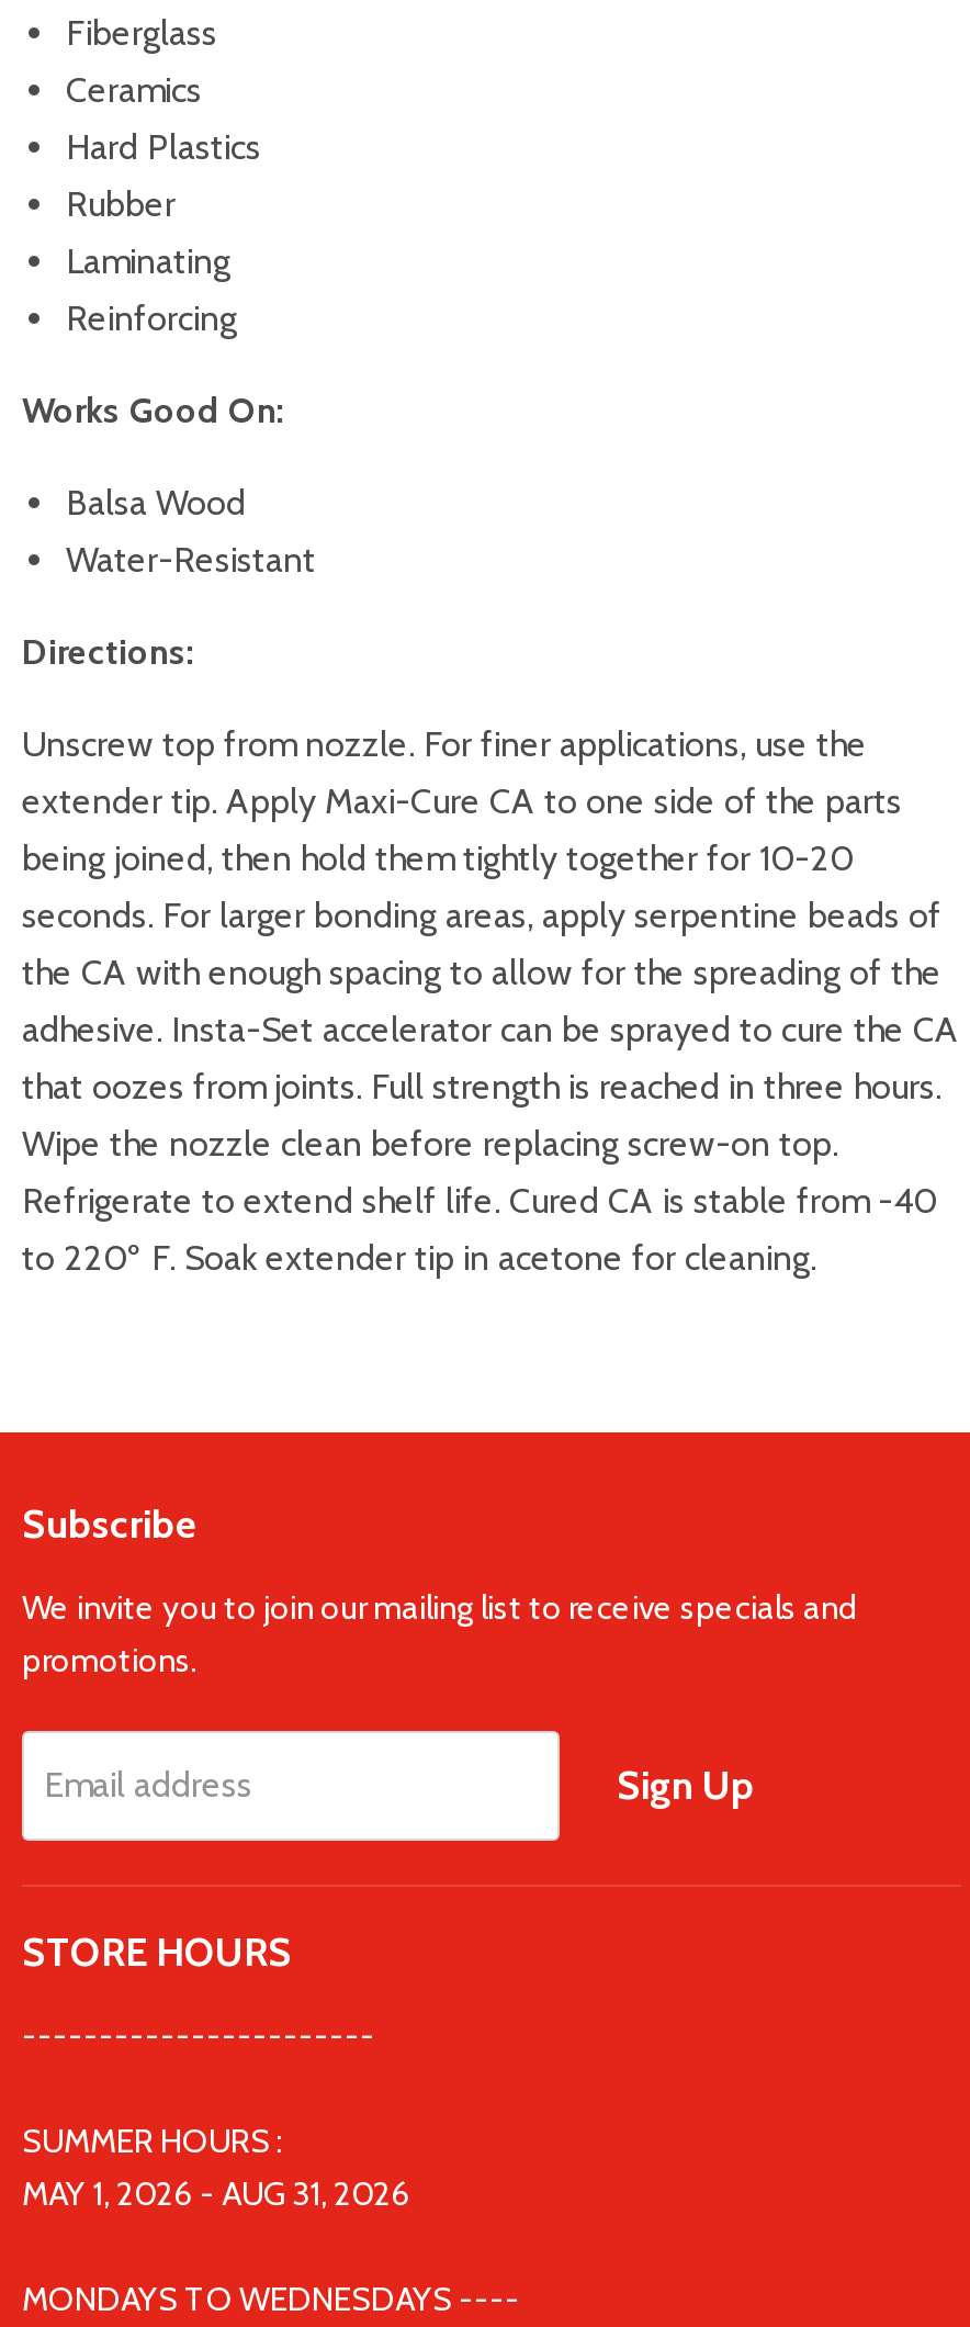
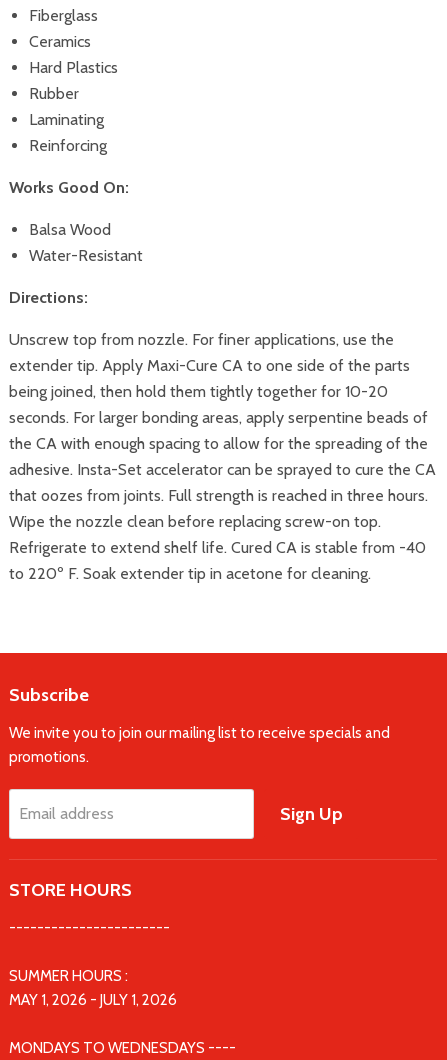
[22,2175,410,2215] MAY 1, 2026 - AUG 31, 2026 -> [9,991,177,1009] MAY 1, 2026 - JULY 1, 2026

